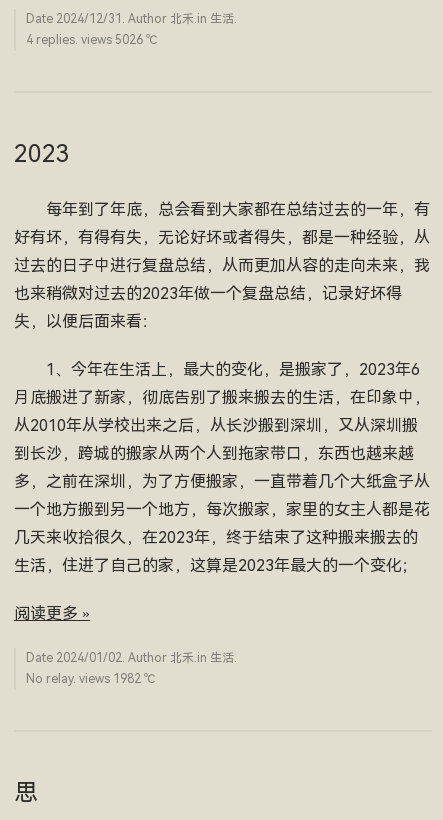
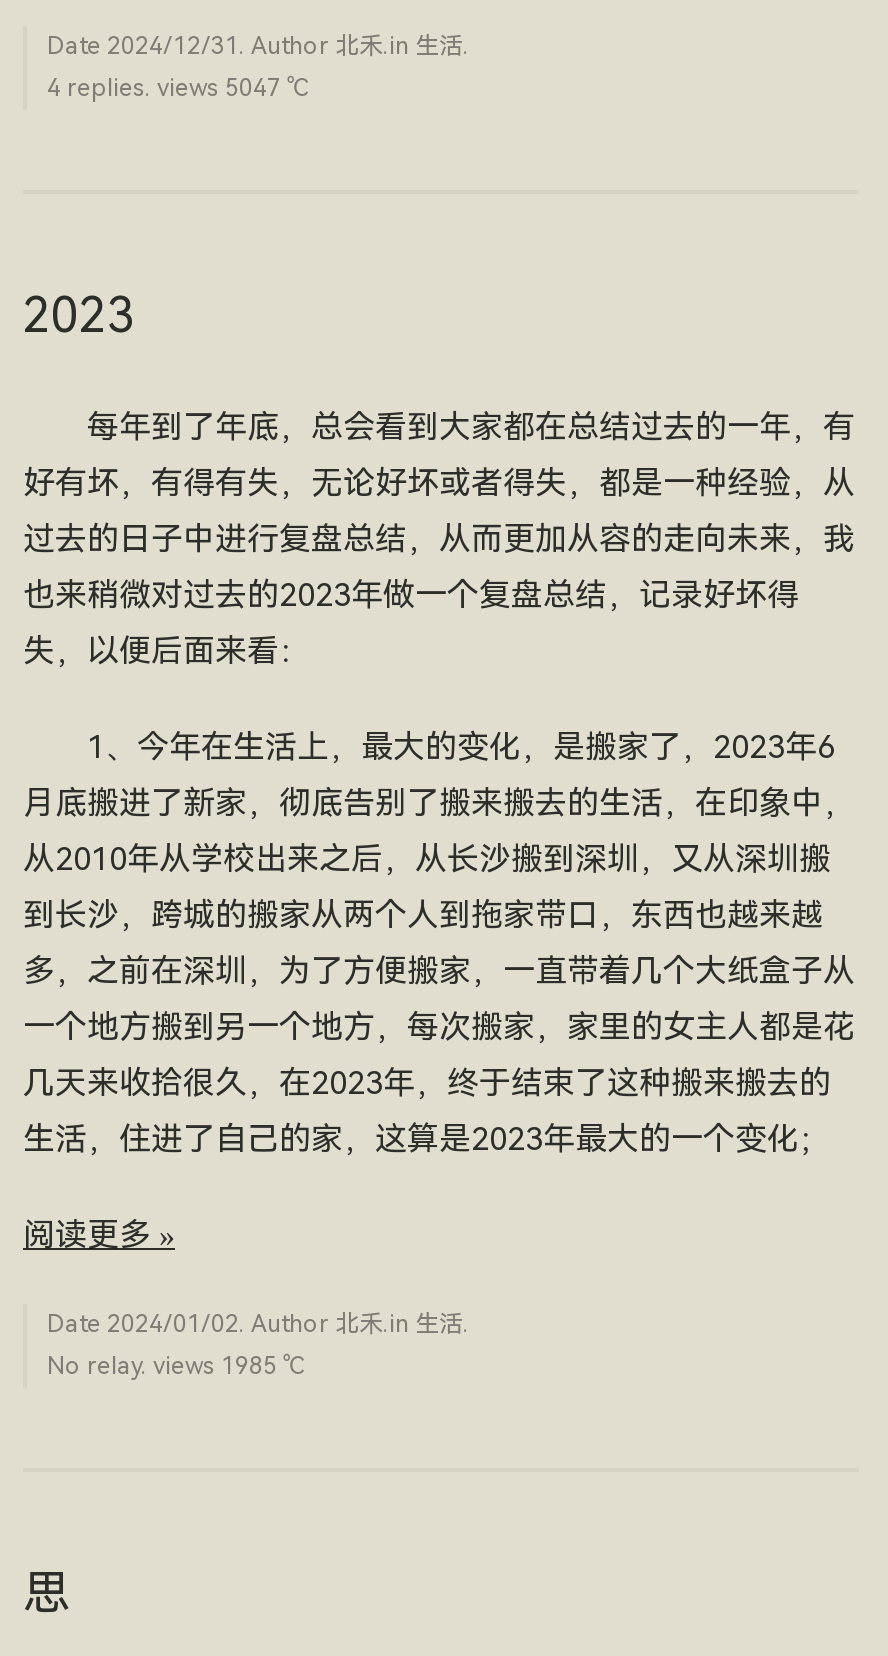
[26,33,157,47] 4 replies. views 5026 ℃ -> [47,74,309,102] 4 replies. views 5047 ℃
[26,672,155,686] No relay. views 1982 ℃ -> [47,1352,305,1380] No relay. views 1985 ℃

